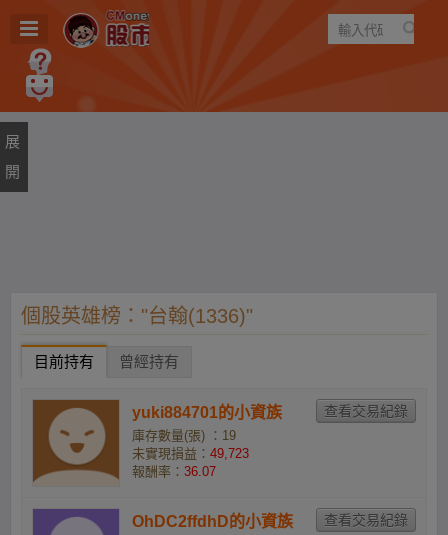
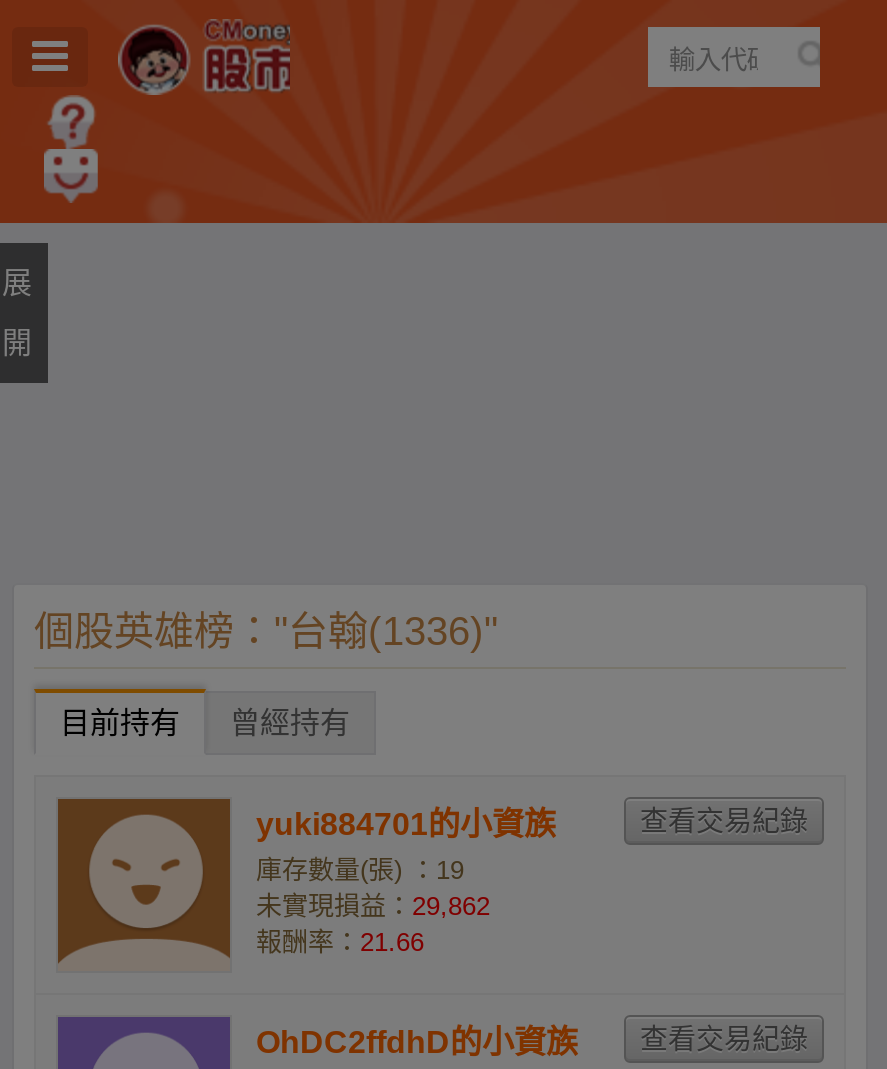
[132,446,249,461] 未實現損益：49,723 -> [256,891,490,921] 未實現損益：29,862
[132,464,216,479] 報酬率：36.07 -> [256,927,424,957] 報酬率：21.66

